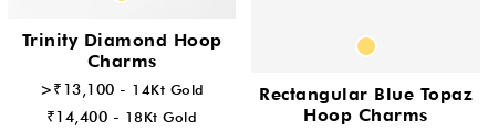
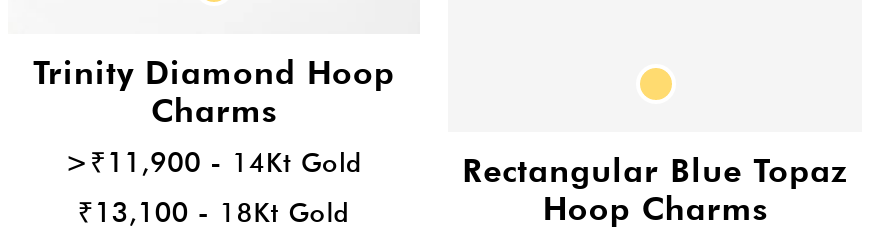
[39,80,204,98] >₹13,100 - 14Kt Gold -> [65,146,363,178] >₹11,900 - 14Kt Gold
[46,108,197,125] ₹14,400 - 18Kt Gold -> [78,196,351,228] ₹13,100 - 18Kt Gold

